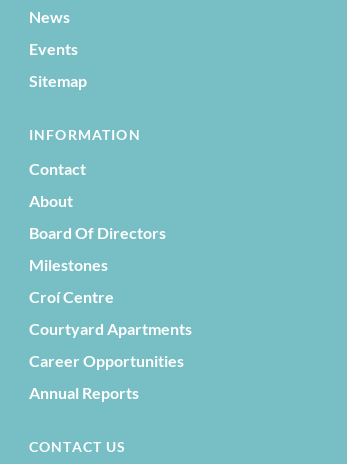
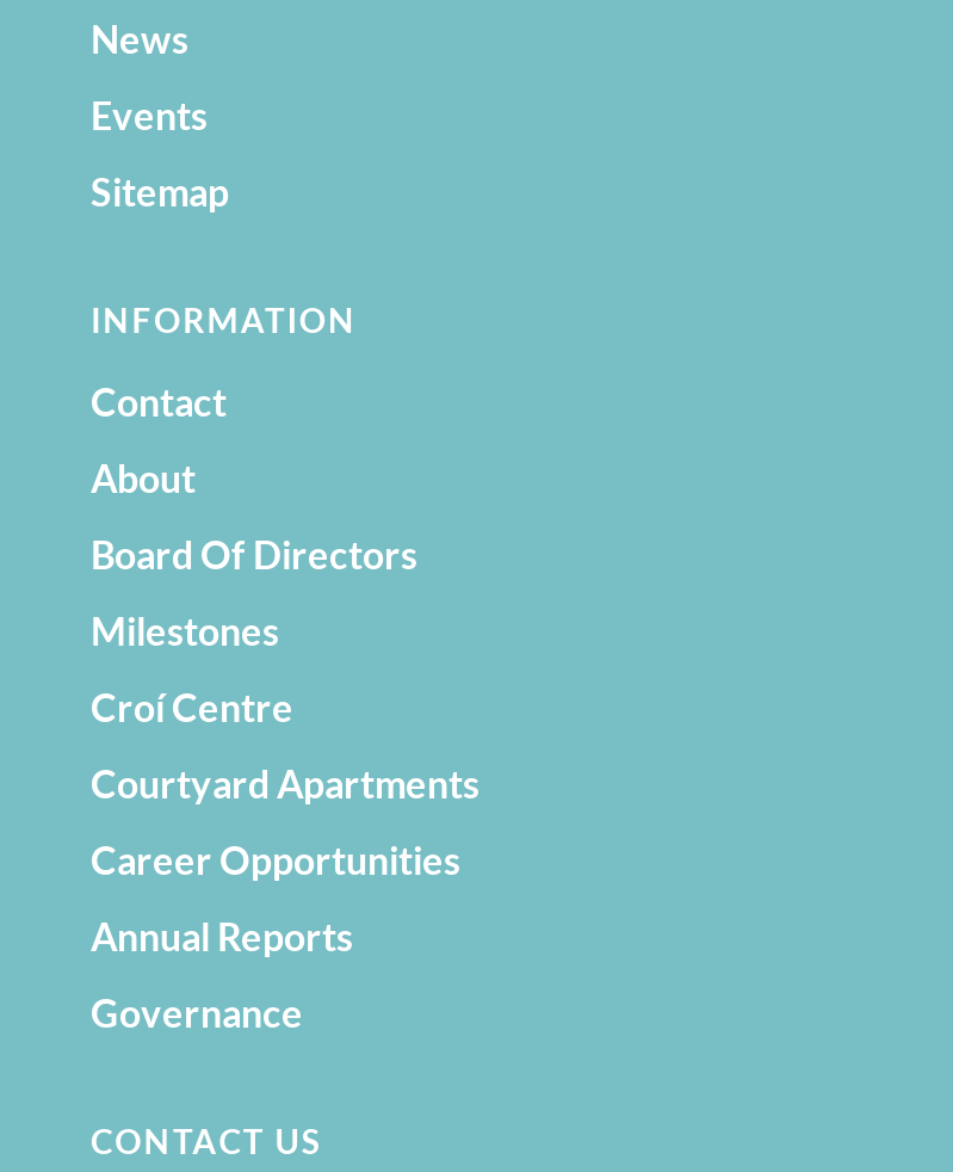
none -> [91,989,303,1035] Governance

